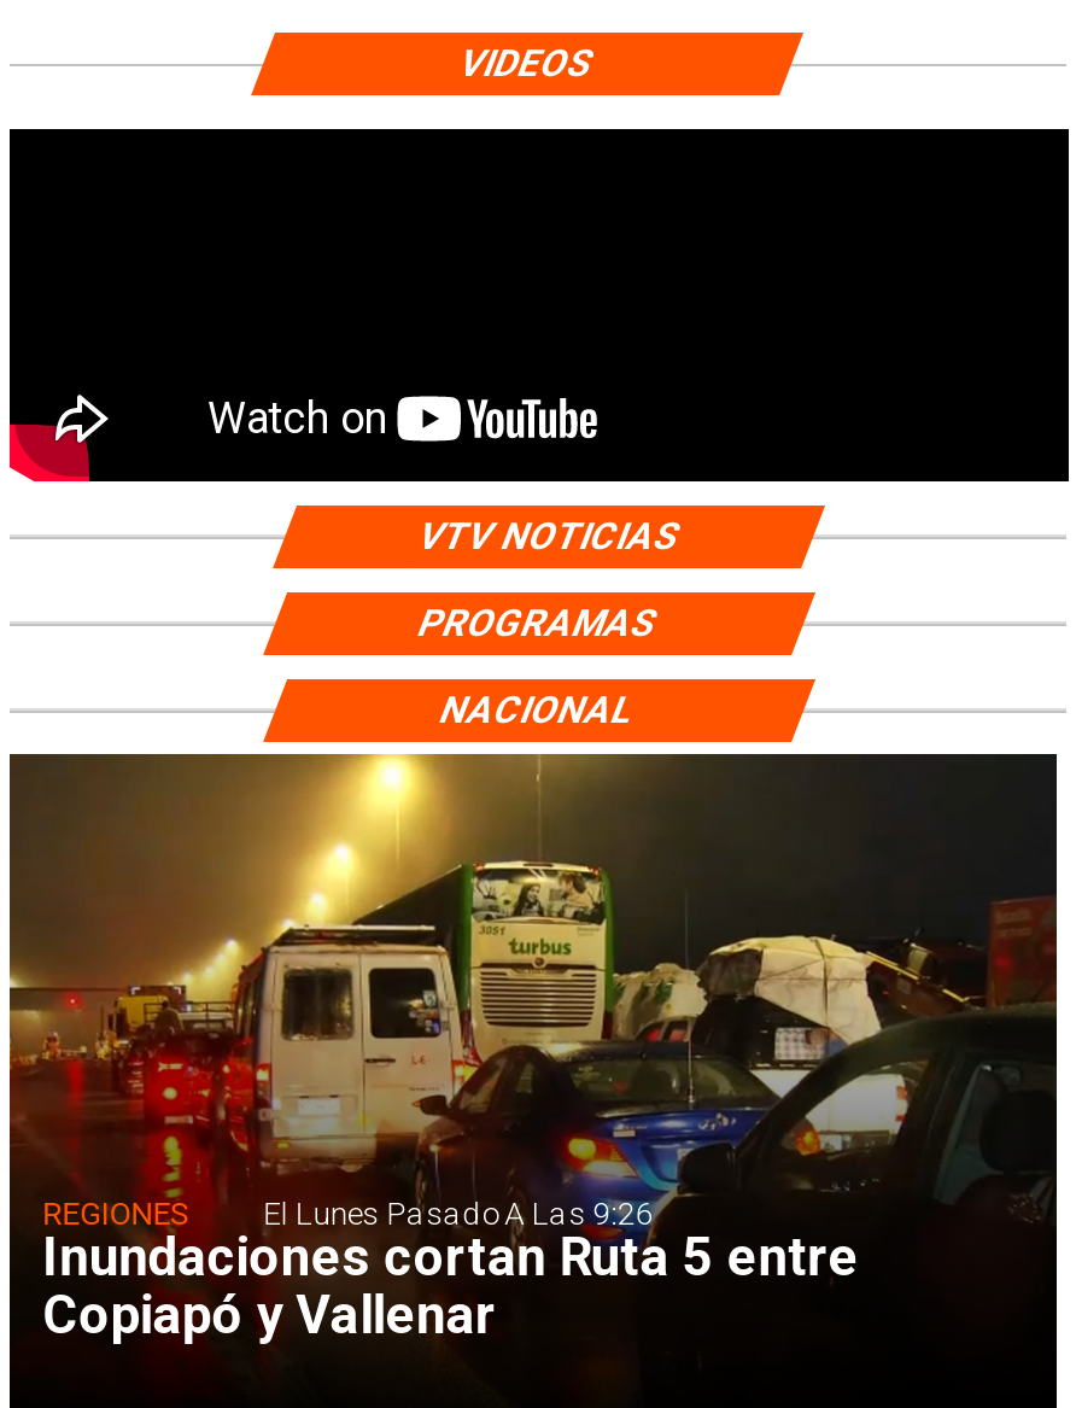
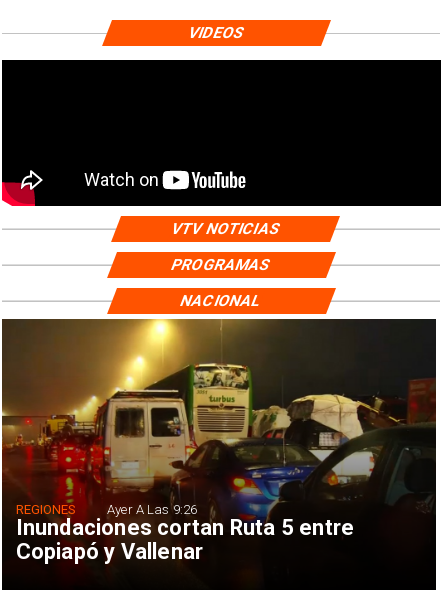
[263,1195,652,1231] El Lunes Pasado A Las 9:26 -> [107,502,197,517] Ayer A Las 9:26

